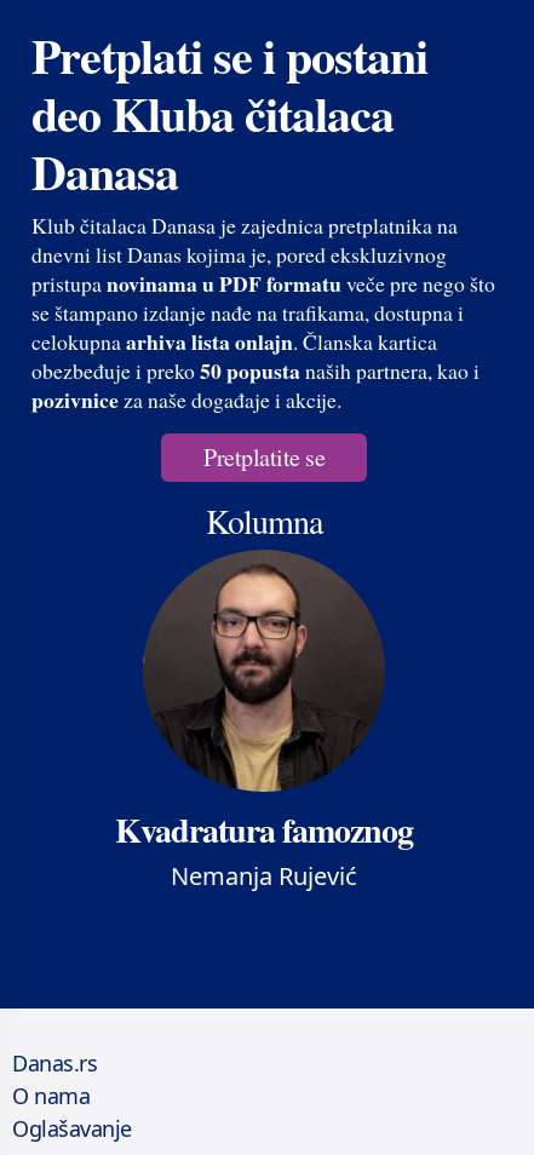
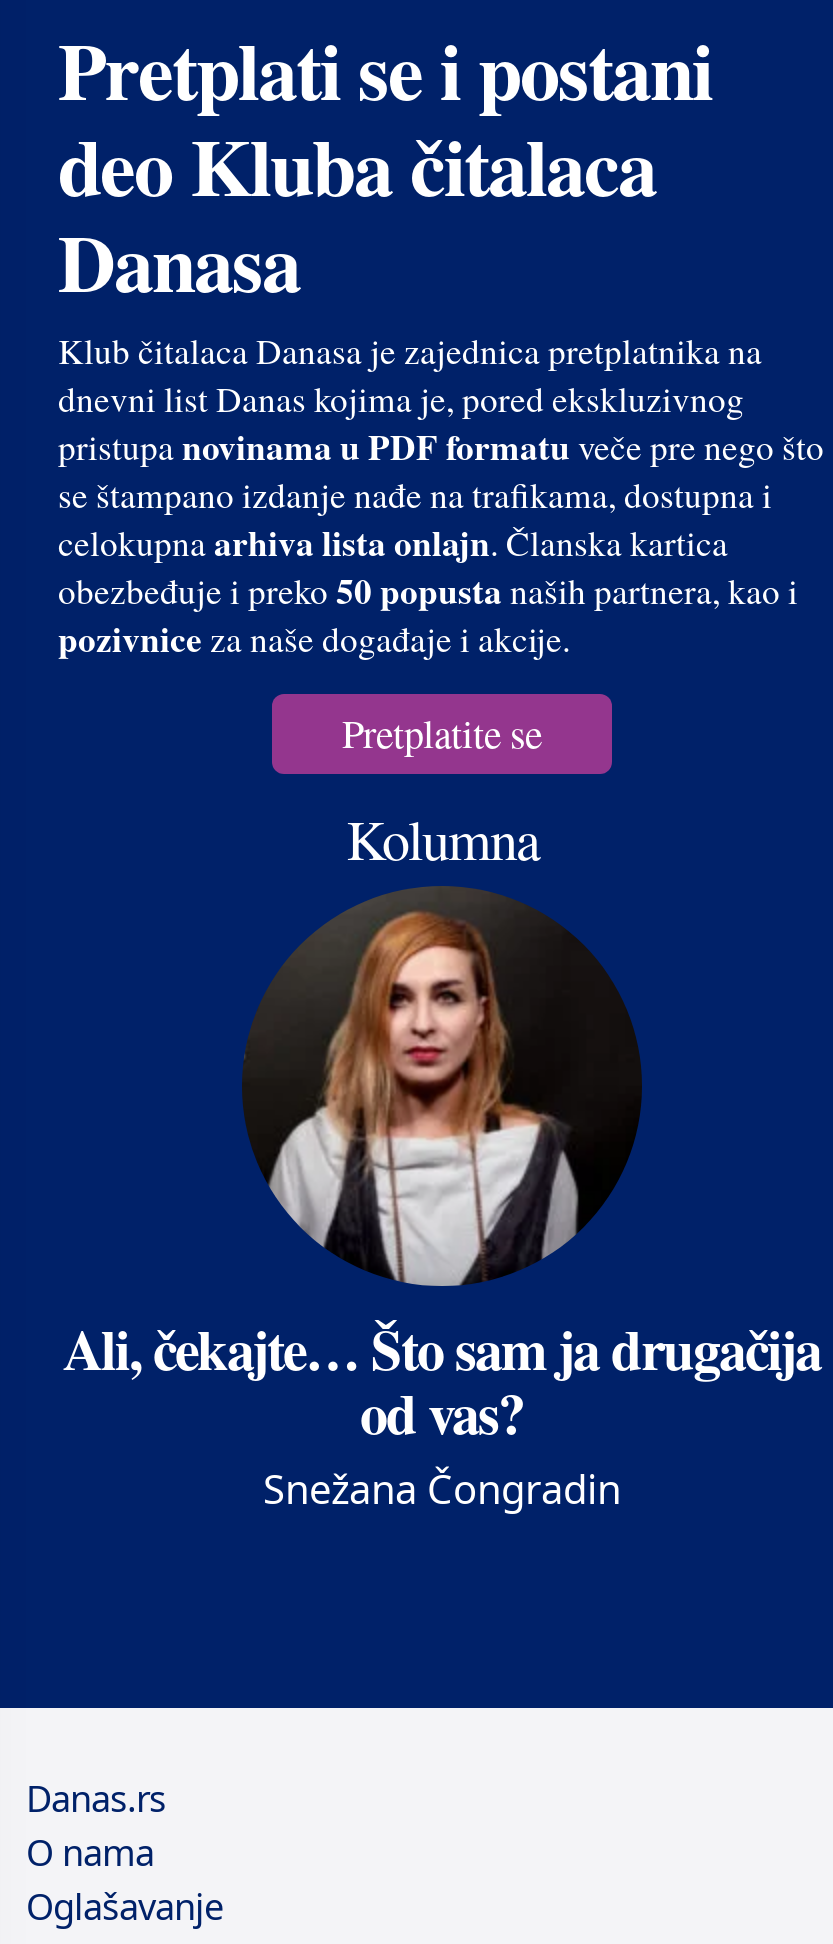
[115,558,413,892] [image] | Kvadratura famoznog | Nemanja Rujević -> [63,901,821,1517] [image] | Ali, čekajte… Što sam ja drugačija | od vas? | Snežana Čongradin

